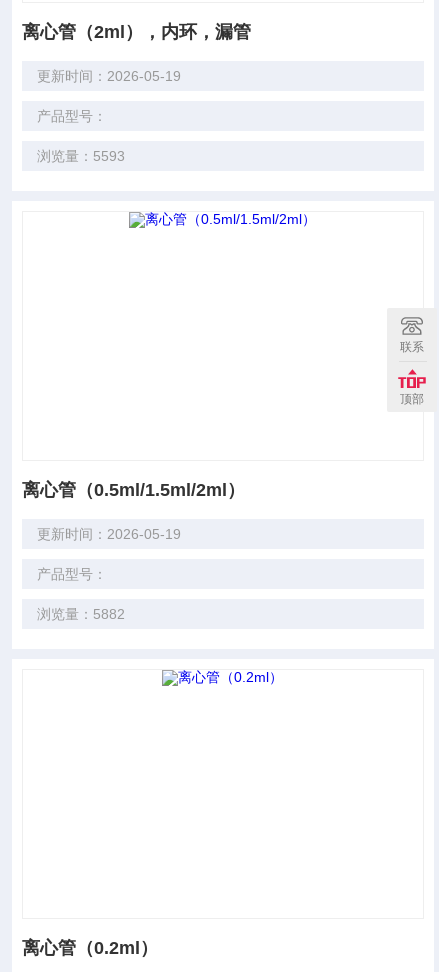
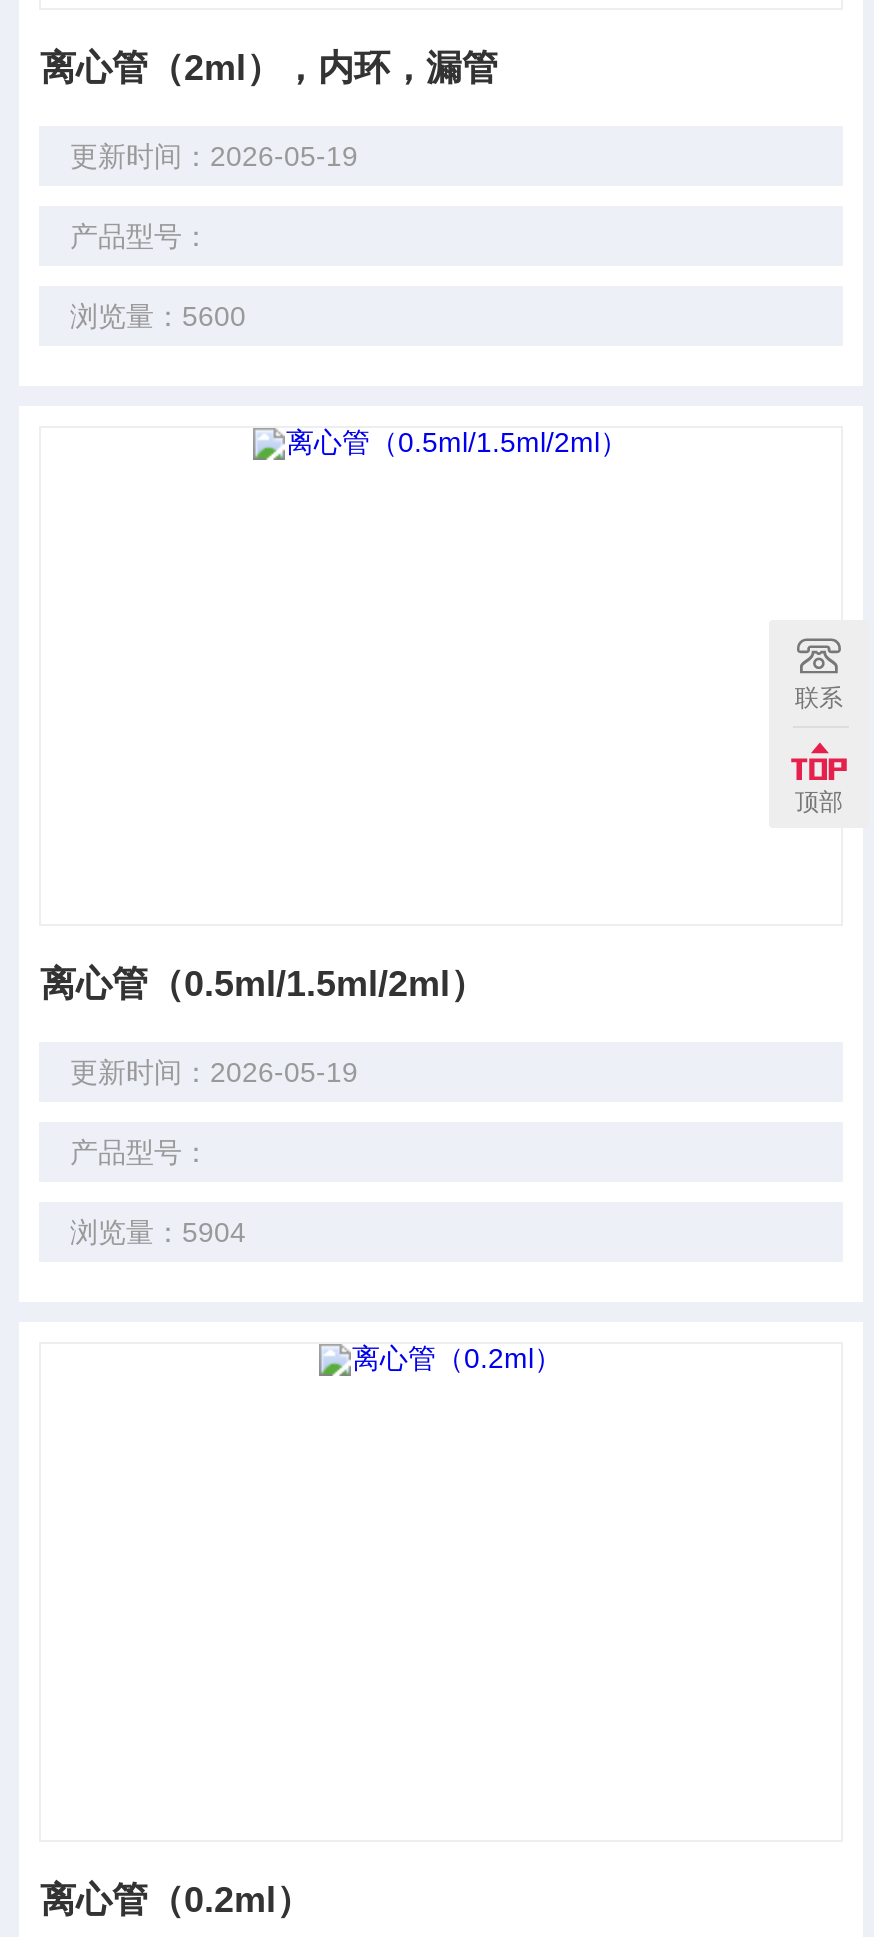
[37,148,125,164] 浏览量：5593 -> [70,300,246,332] 浏览量：5600
[37,606,125,622] 浏览量：5882 -> [70,1216,246,1248] 浏览量：5904

